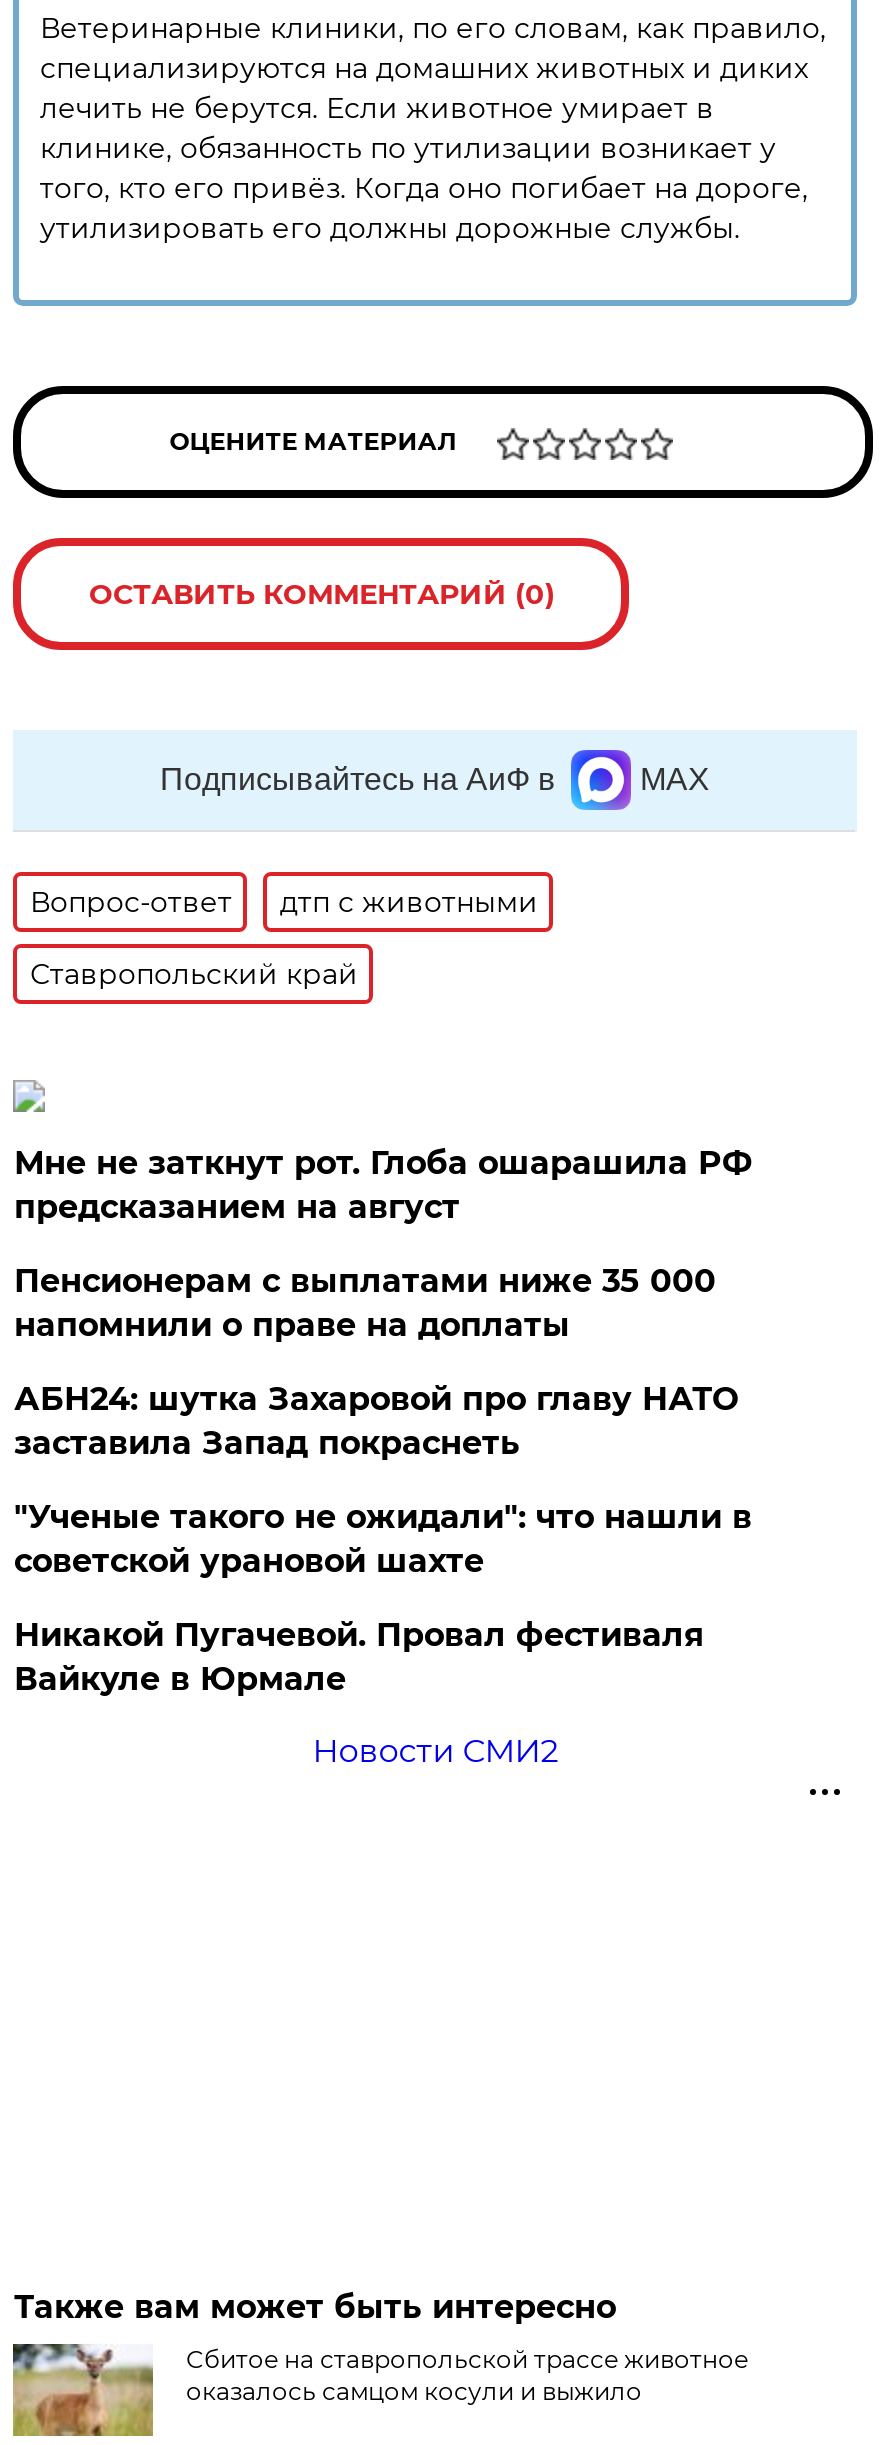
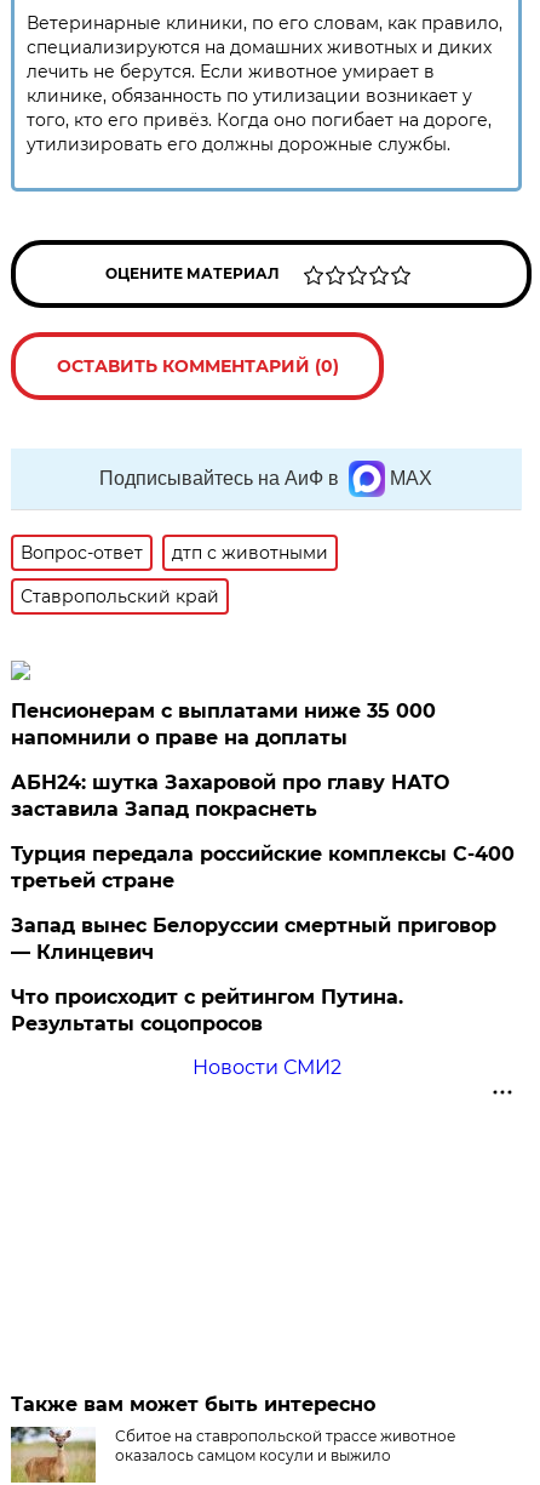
[14,1144,752,1226] Мне не заткнут рот. Глоба ошарашила РФ | предсказанием на август -> none
moved [14,1262,738,1462] -> [11,699,450,821]: Пенсионерам с выплатами ниже 35 000 | напомнили о праве на доплаты | АБН24: шутка Захаровой про главу НАТО | заставила Запад покраснеть
[14,1498,752,1698] "Ученые такого не ожидали": что нашли в | советской урановой шахте | Никакой Пугачевой. Провал фестиваля | Вайкуле в Юрмале -> [11,843,515,1035] Турция передала российские комплексы С-400 | третьей стране | Запад вынес Белоруссии смертный приговор | — Клинцевич | Что происходит с рейтингом Путина. | Результаты соцопросов

